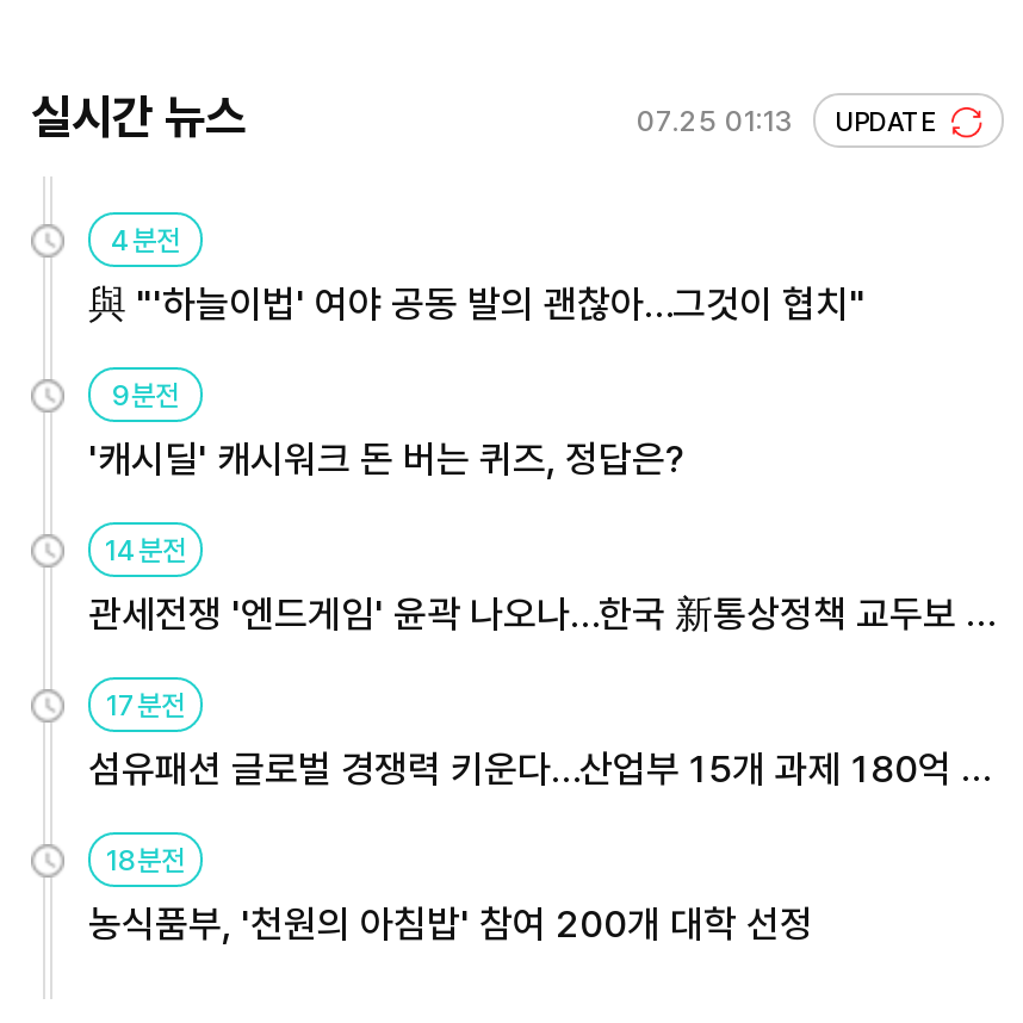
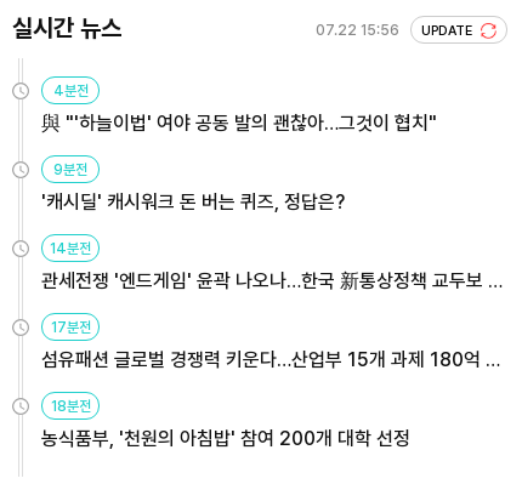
[637,104,942,137] 07.25 01:13 UPDATE -> [316,21,476,38] 07.22 15:56 UPDATE

